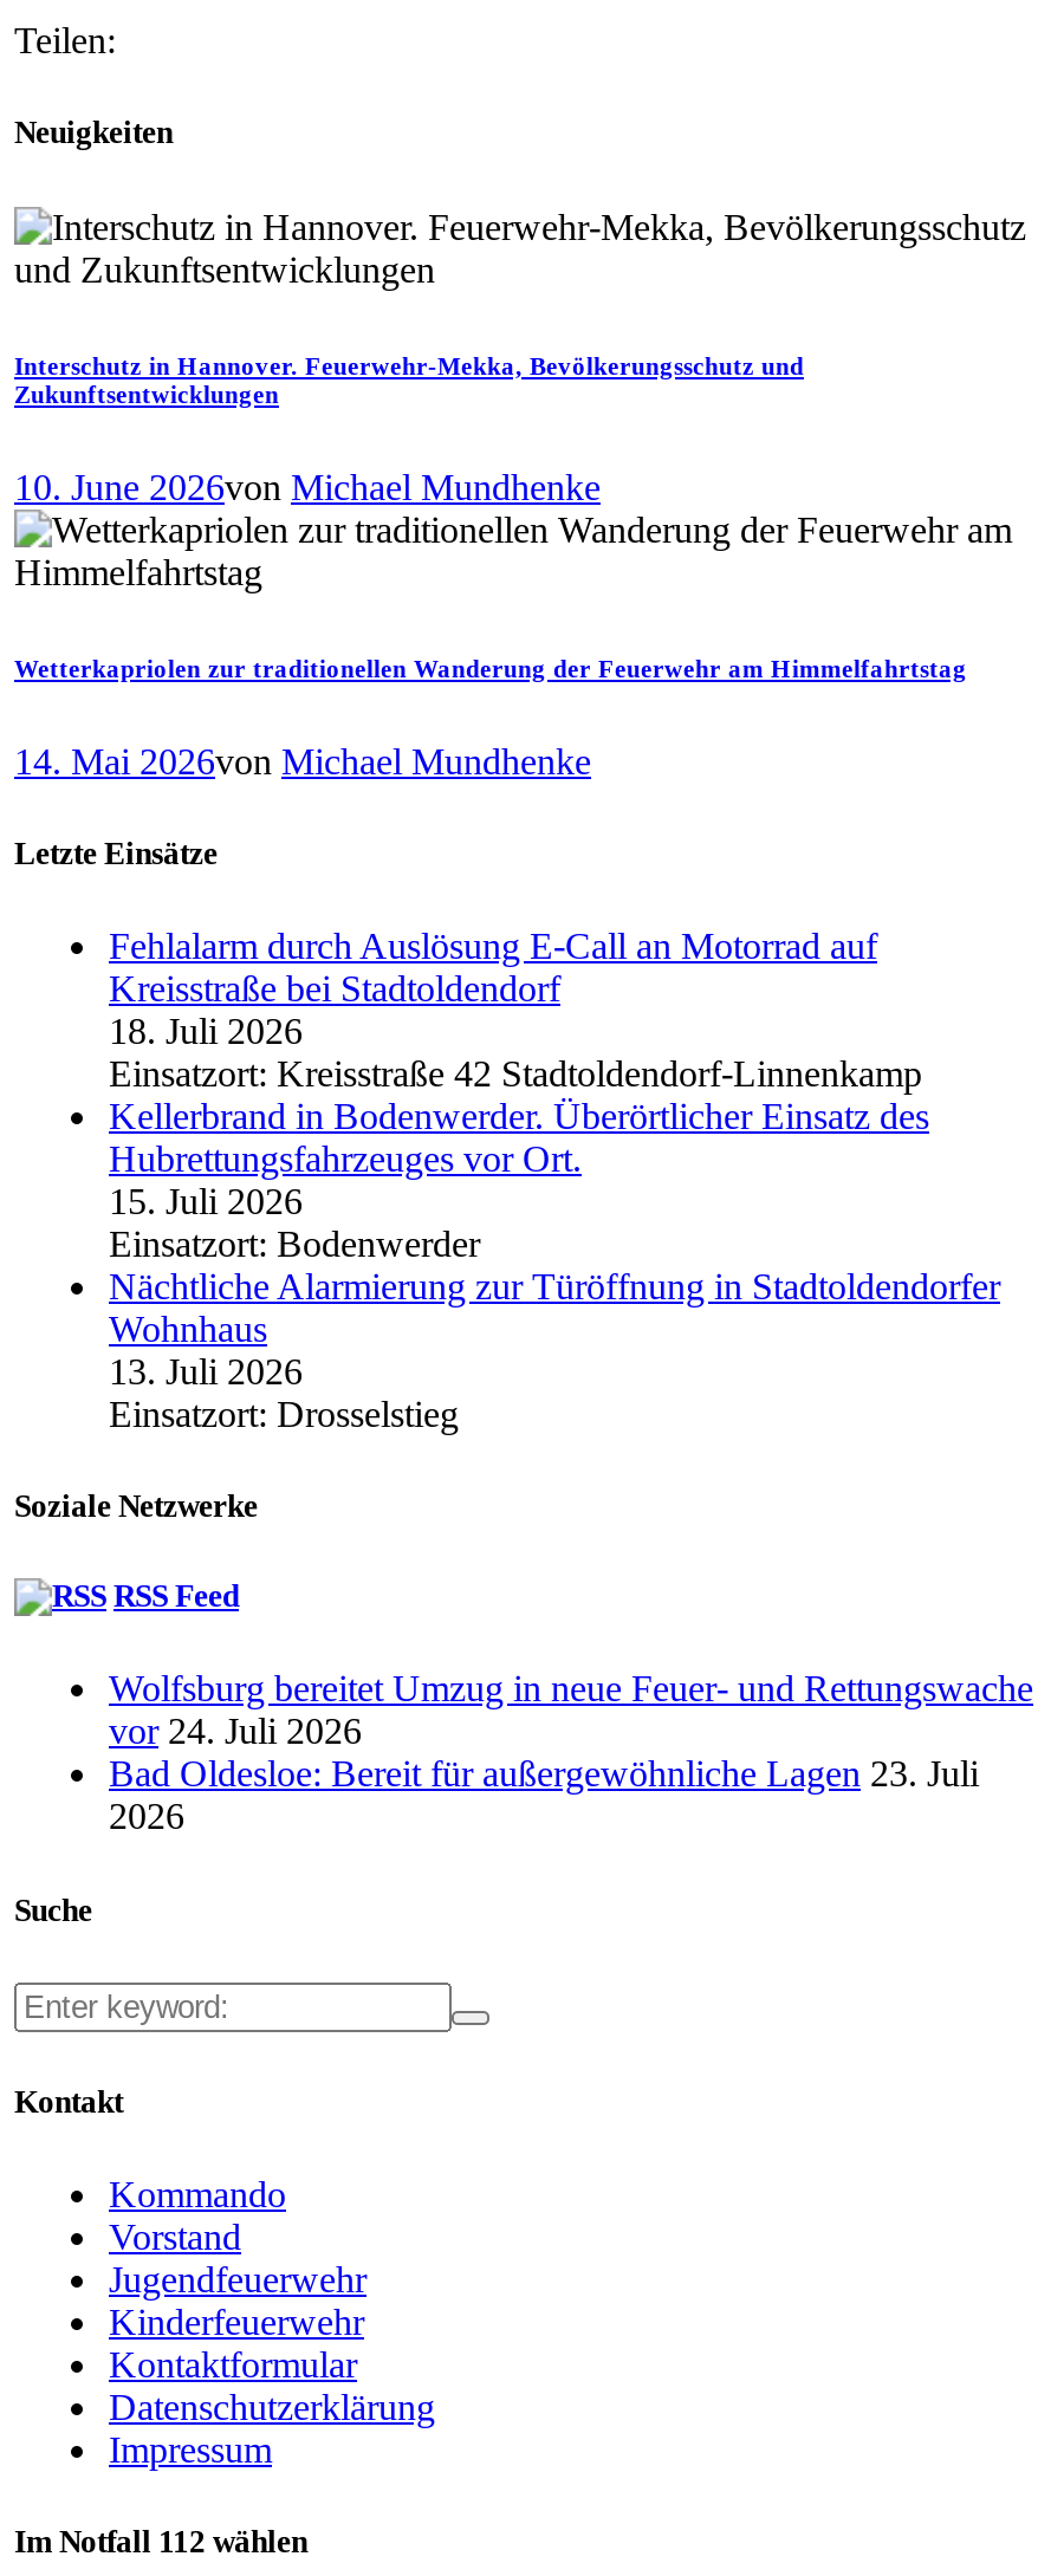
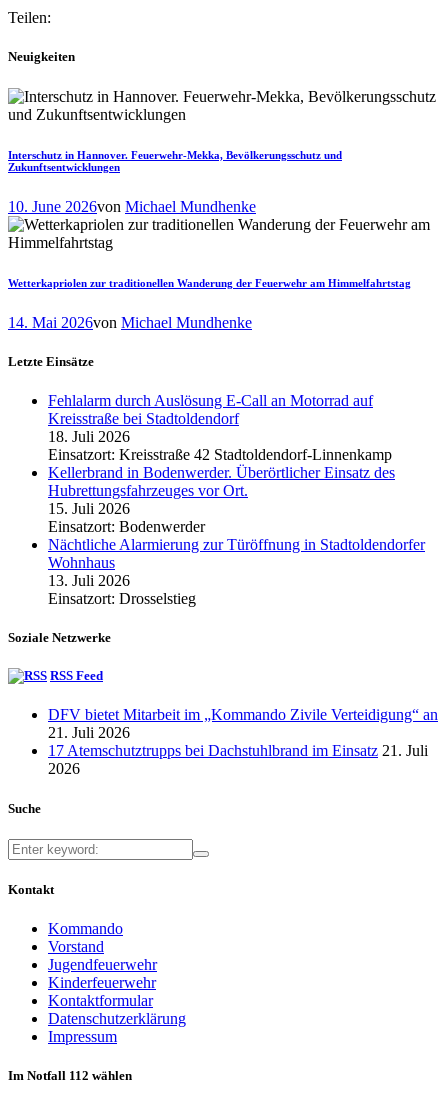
[109,1669,1033,1794] Wolfsburg bereitet Umzug in neue Feuer- und Rettungswache | vor 24. Juli 2026 | Bad Oldesloe: Bereit für außergewöhnliche Lagen 23. Juli -> [48,706,438,759] DFV bietet Mitarbeit im „Kommando Zivile Verteidigung“ an | 21. Juli 2026 | 17 Atemschutztrupps bei Dachstuhlbrand im Einsatz 21. Juli

